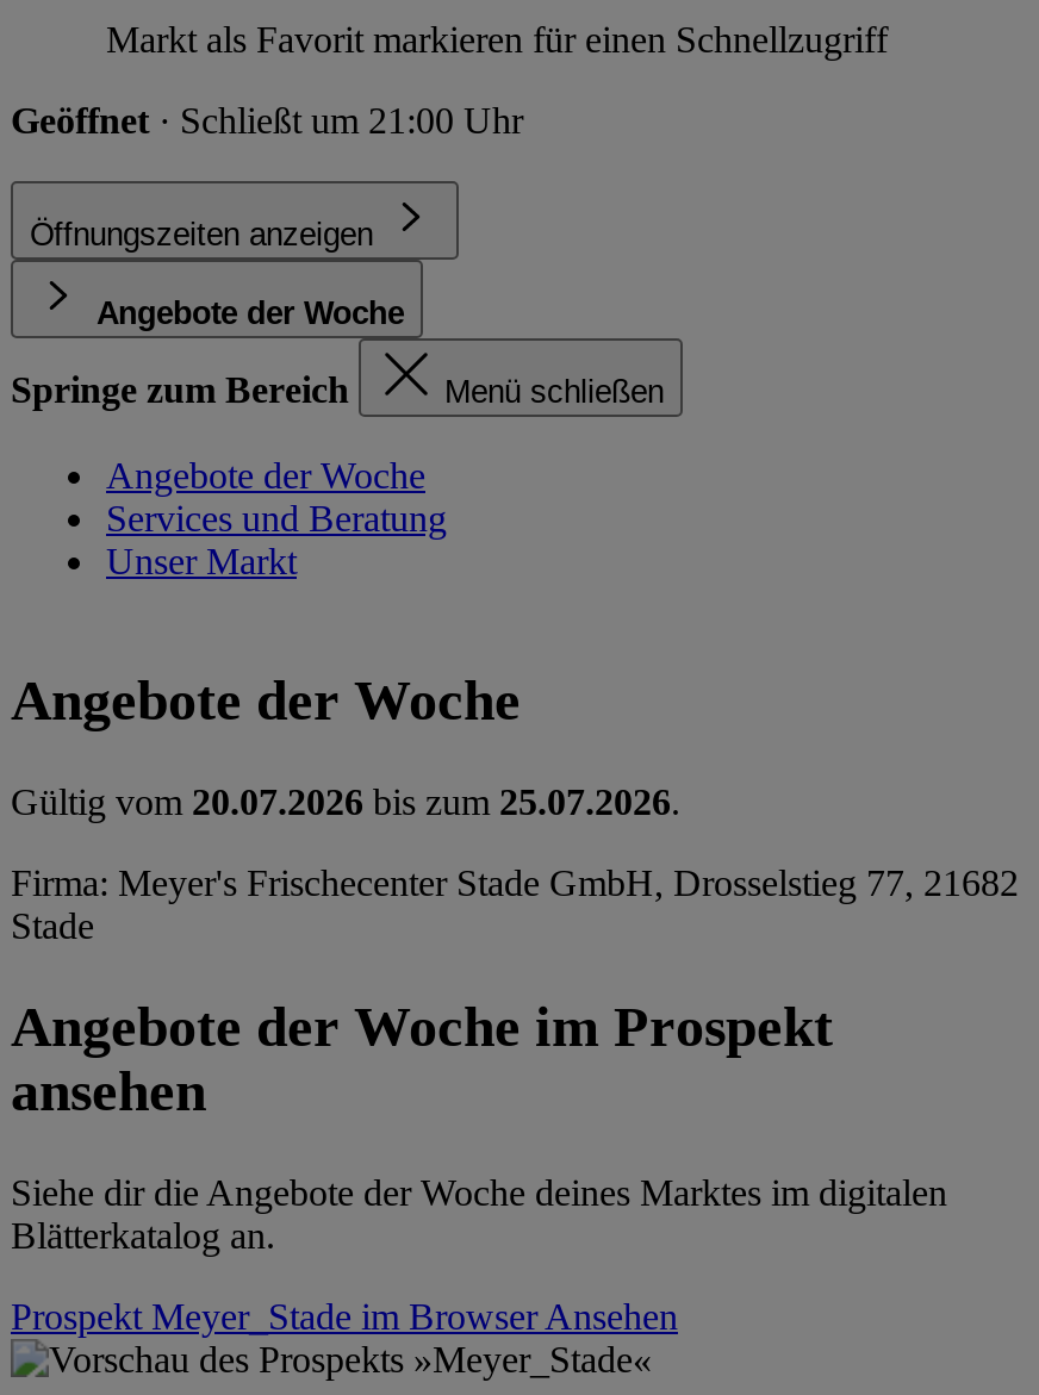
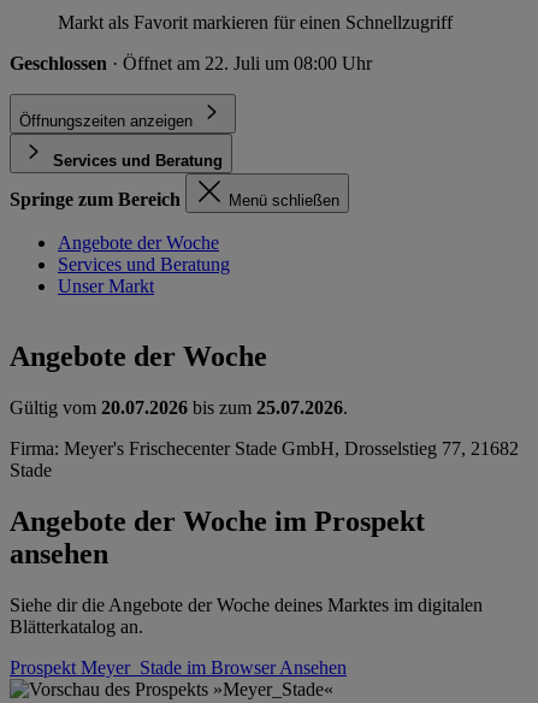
[11,99,523,139] Geöffnet · Schließt um 21:00 Uhr -> [10,52,372,73] Geschlossen · Öffnet am 22. Juli um 08:00 Uhr
[97,294,404,330] Angebote der Woche -> [53,151,223,169] Services und Beratung

